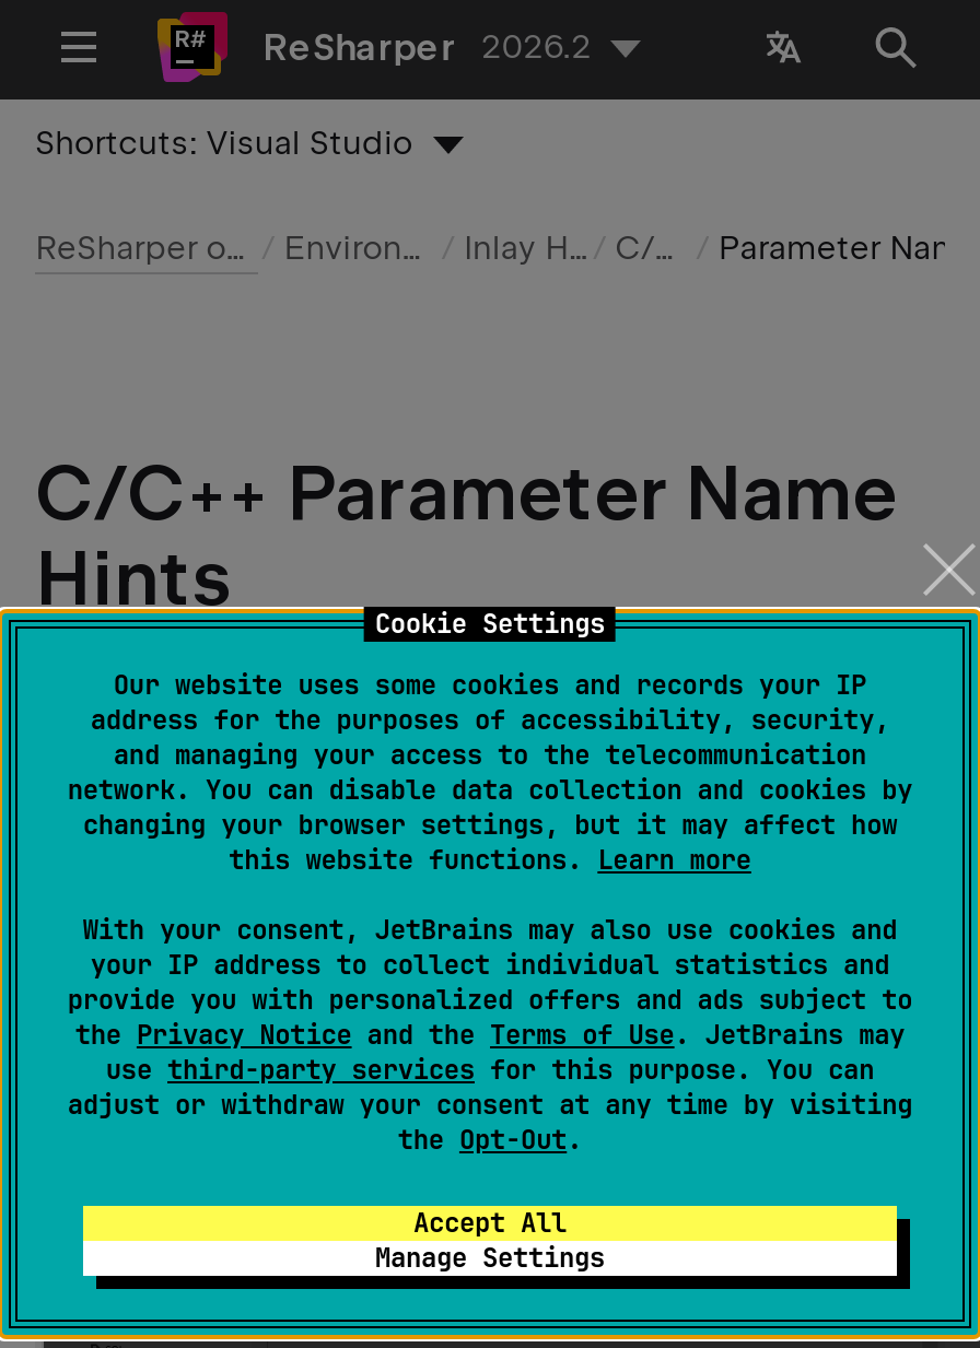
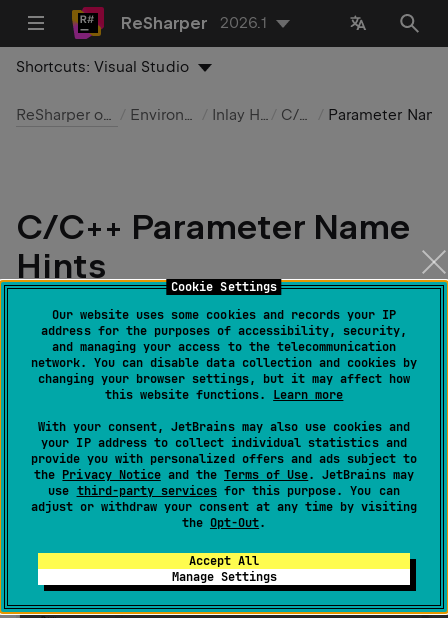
[262,25,591,69] ReSharper 2026.2 -> [120,13,267,33] ReSharper 2026.1

